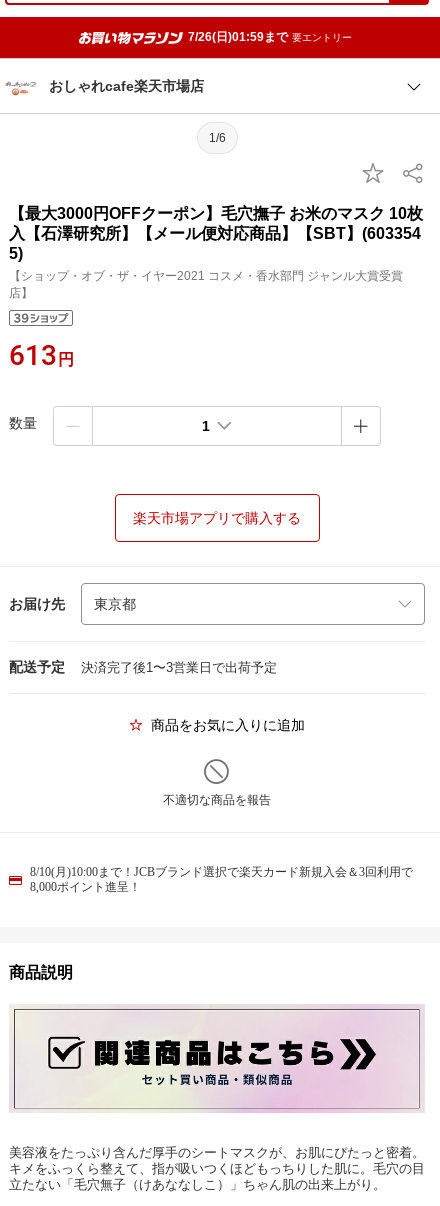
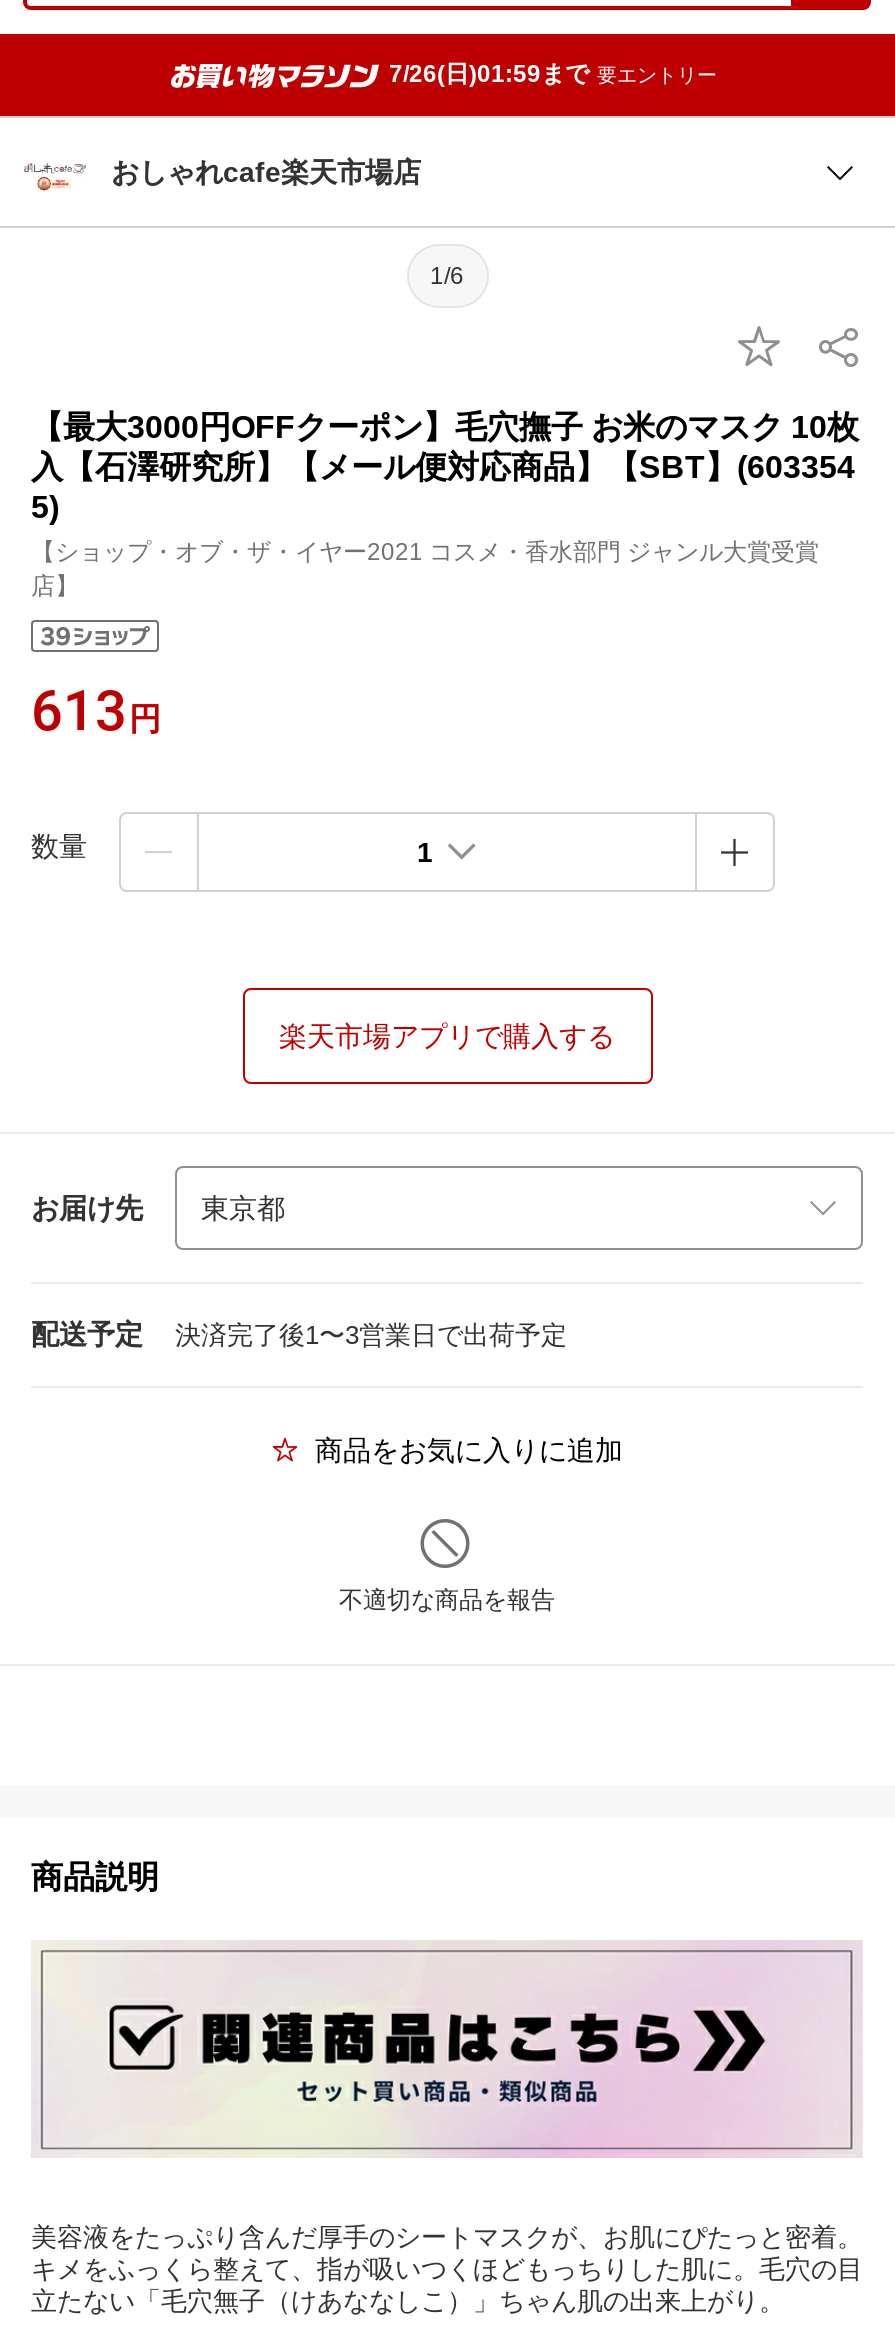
[30,865,413,894] 8/10(月)10:00まで！JCBブランド選択で楽天カード新規入会＆3回利用で | 8,000ポイント進呈！ -> none

